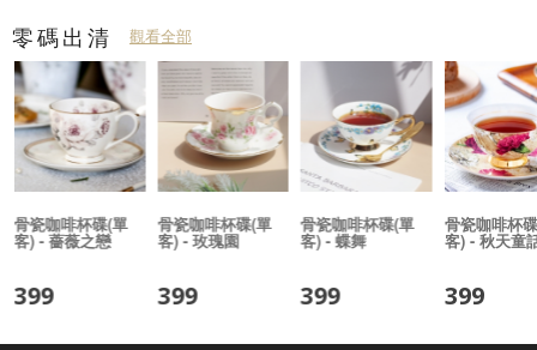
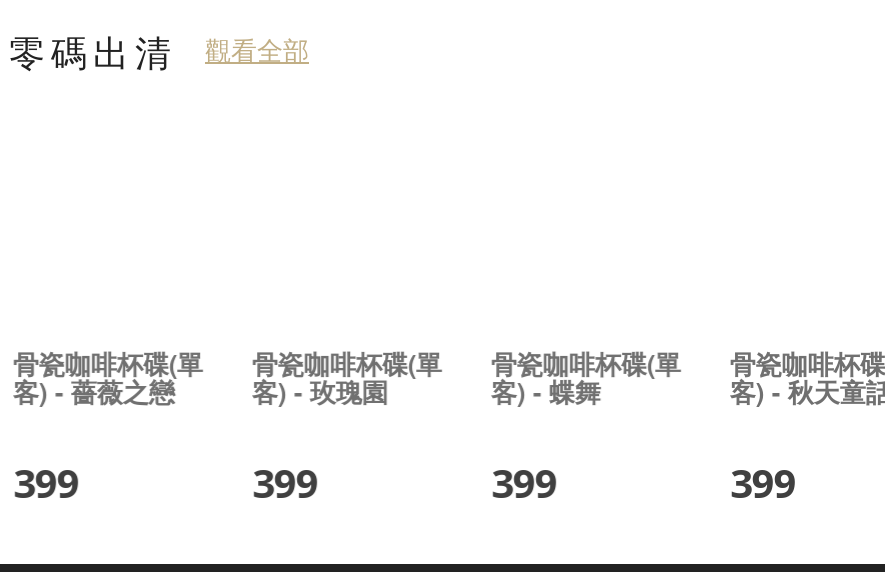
[13,60,146,193] [image] -> none
[157,60,289,193] [image] -> none
[300,60,434,192] [image] -> none
[444,60,533,193] [image] -> none

